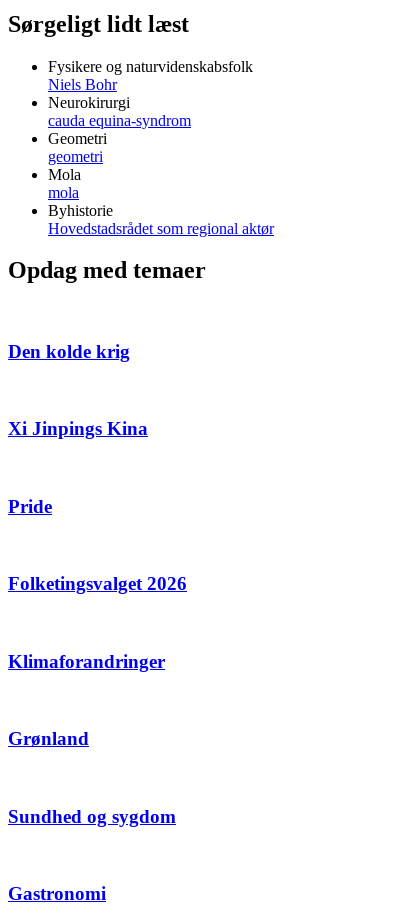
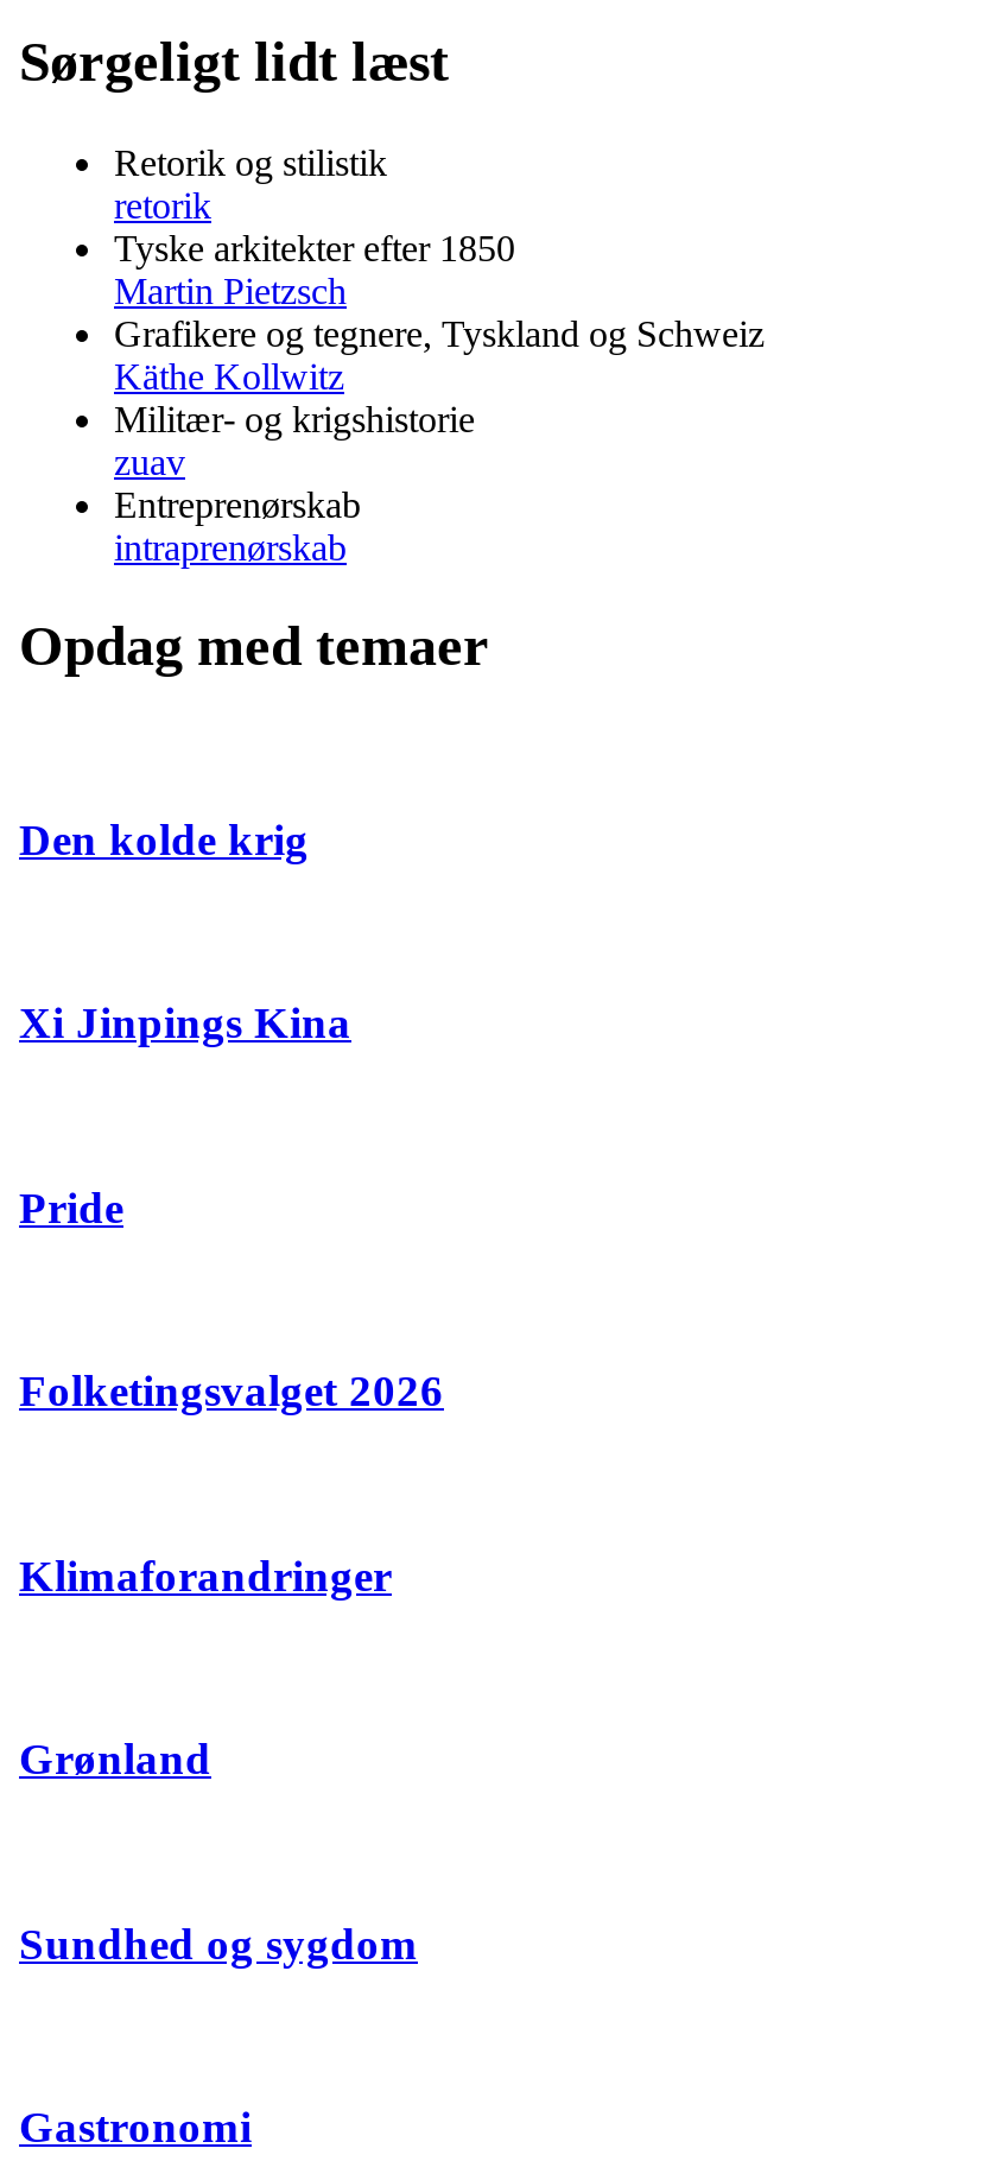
[48,57,274,236] Fysikere og naturvidenskabsfolk | Niels Bohr | Neurokirurgi | cauda equina-syndrom | Geometri | geometri | Mola | mola | Byhistorie | Hovedstadsrådet som regional aktør -> [114,141,765,566] Retorik og stilistik | retorik | Tyske arkitekter efter 1850 | Martin Pietzsch | Grafikere og tegnere, Tyskland og Schweiz | Käthe Kollwitz | Militær- og krigshistorie | zuav | Entreprenørskab | intraprenørskab

